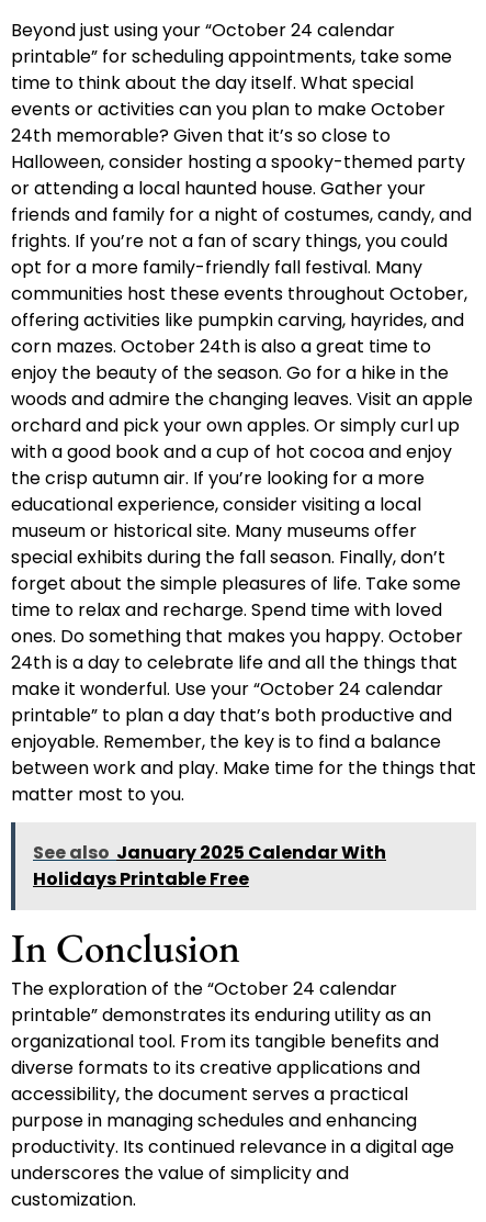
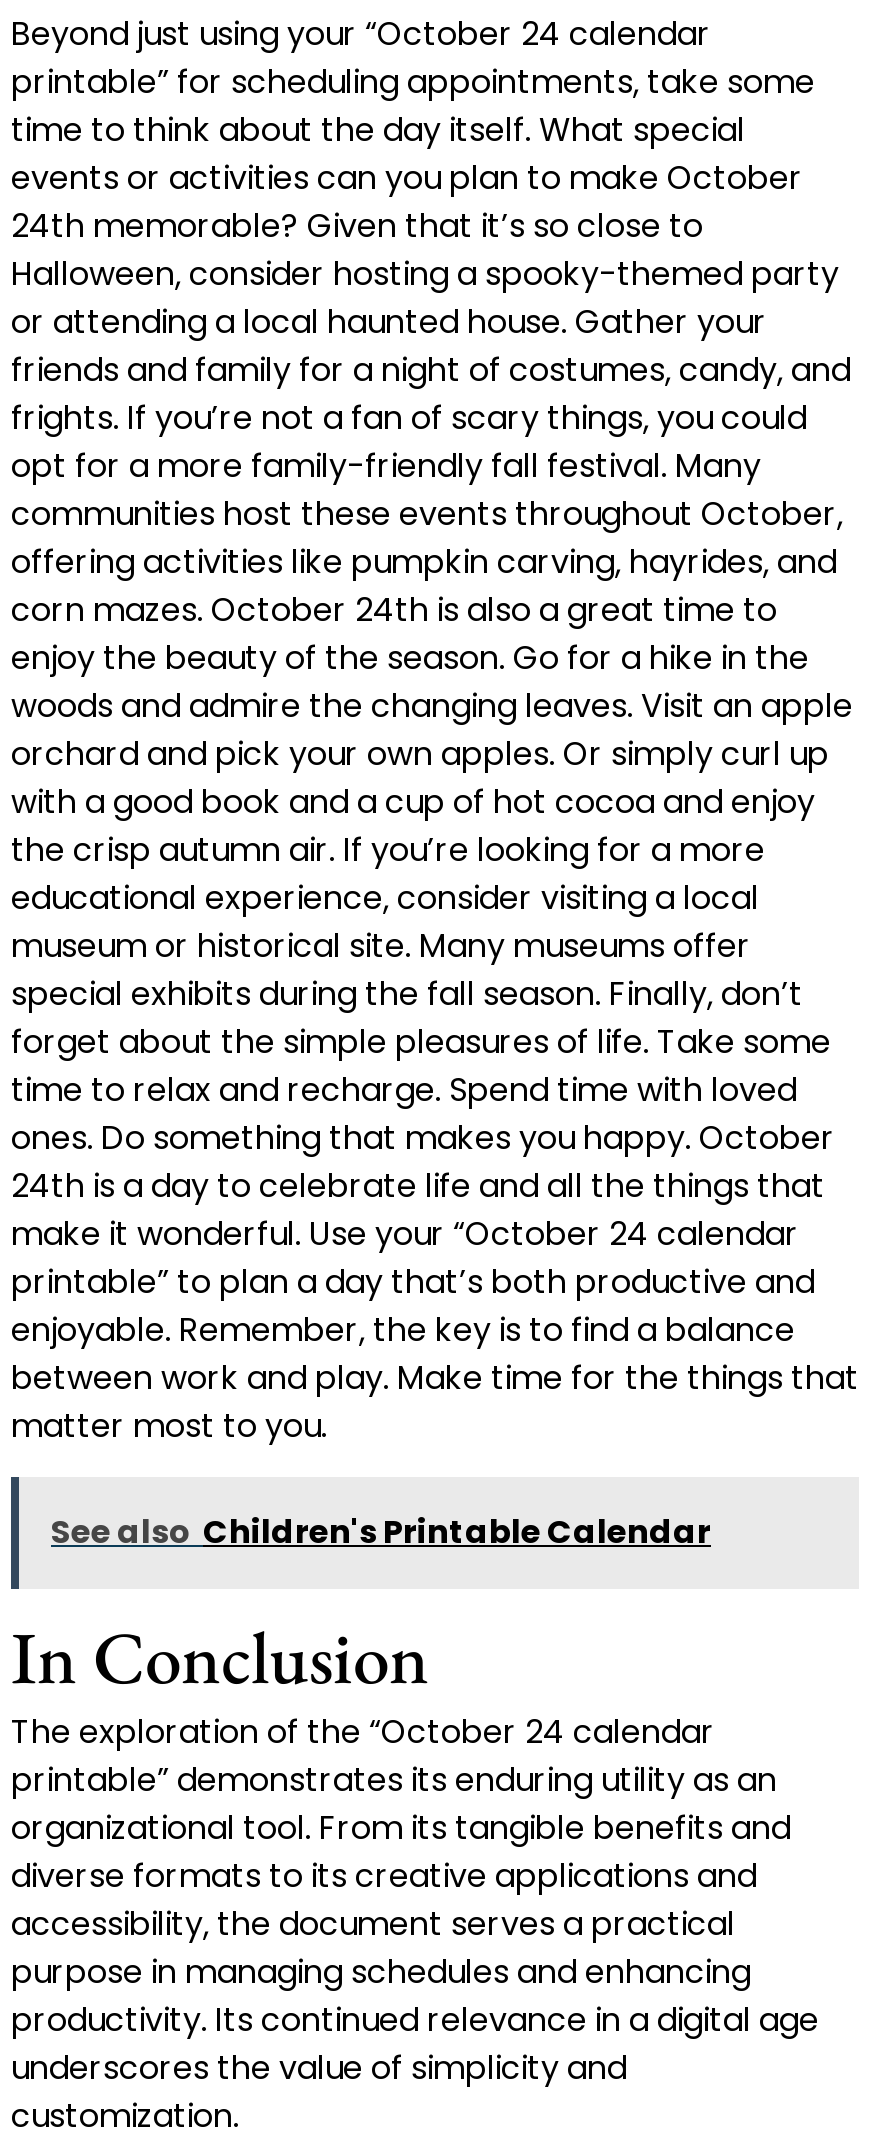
[33,840,386,892] See also January 2025 Calendar With | Holidays Printable Free -> [51,1510,711,1556] See also Children's Printable Calendar

